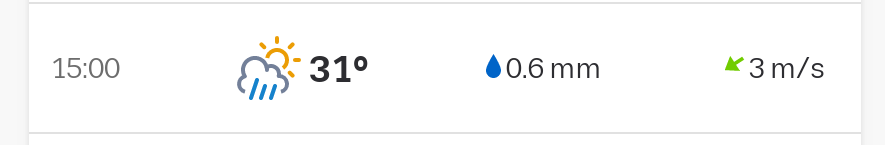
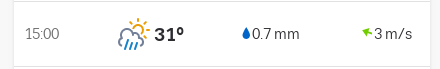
[505,51,601,83] 0.6 mm -> [252,25,300,41] 0.7 mm

